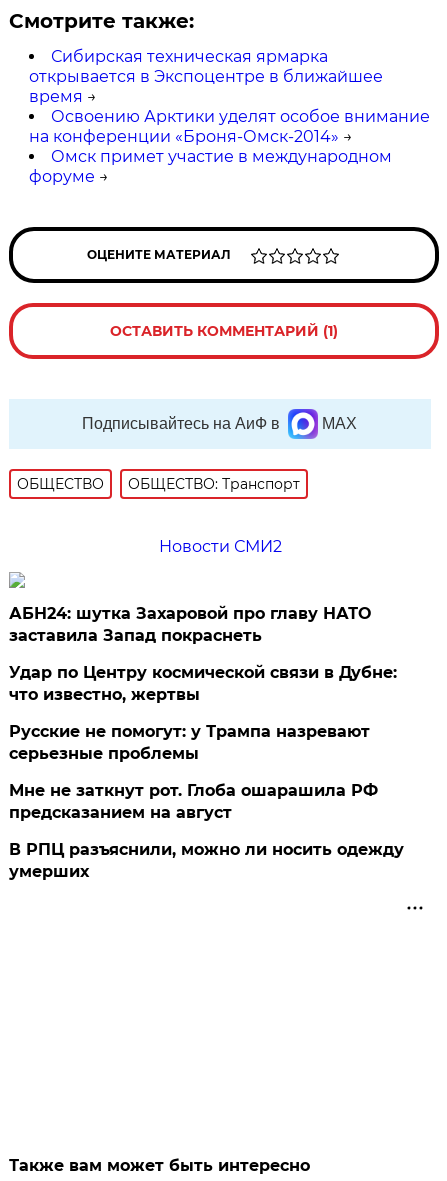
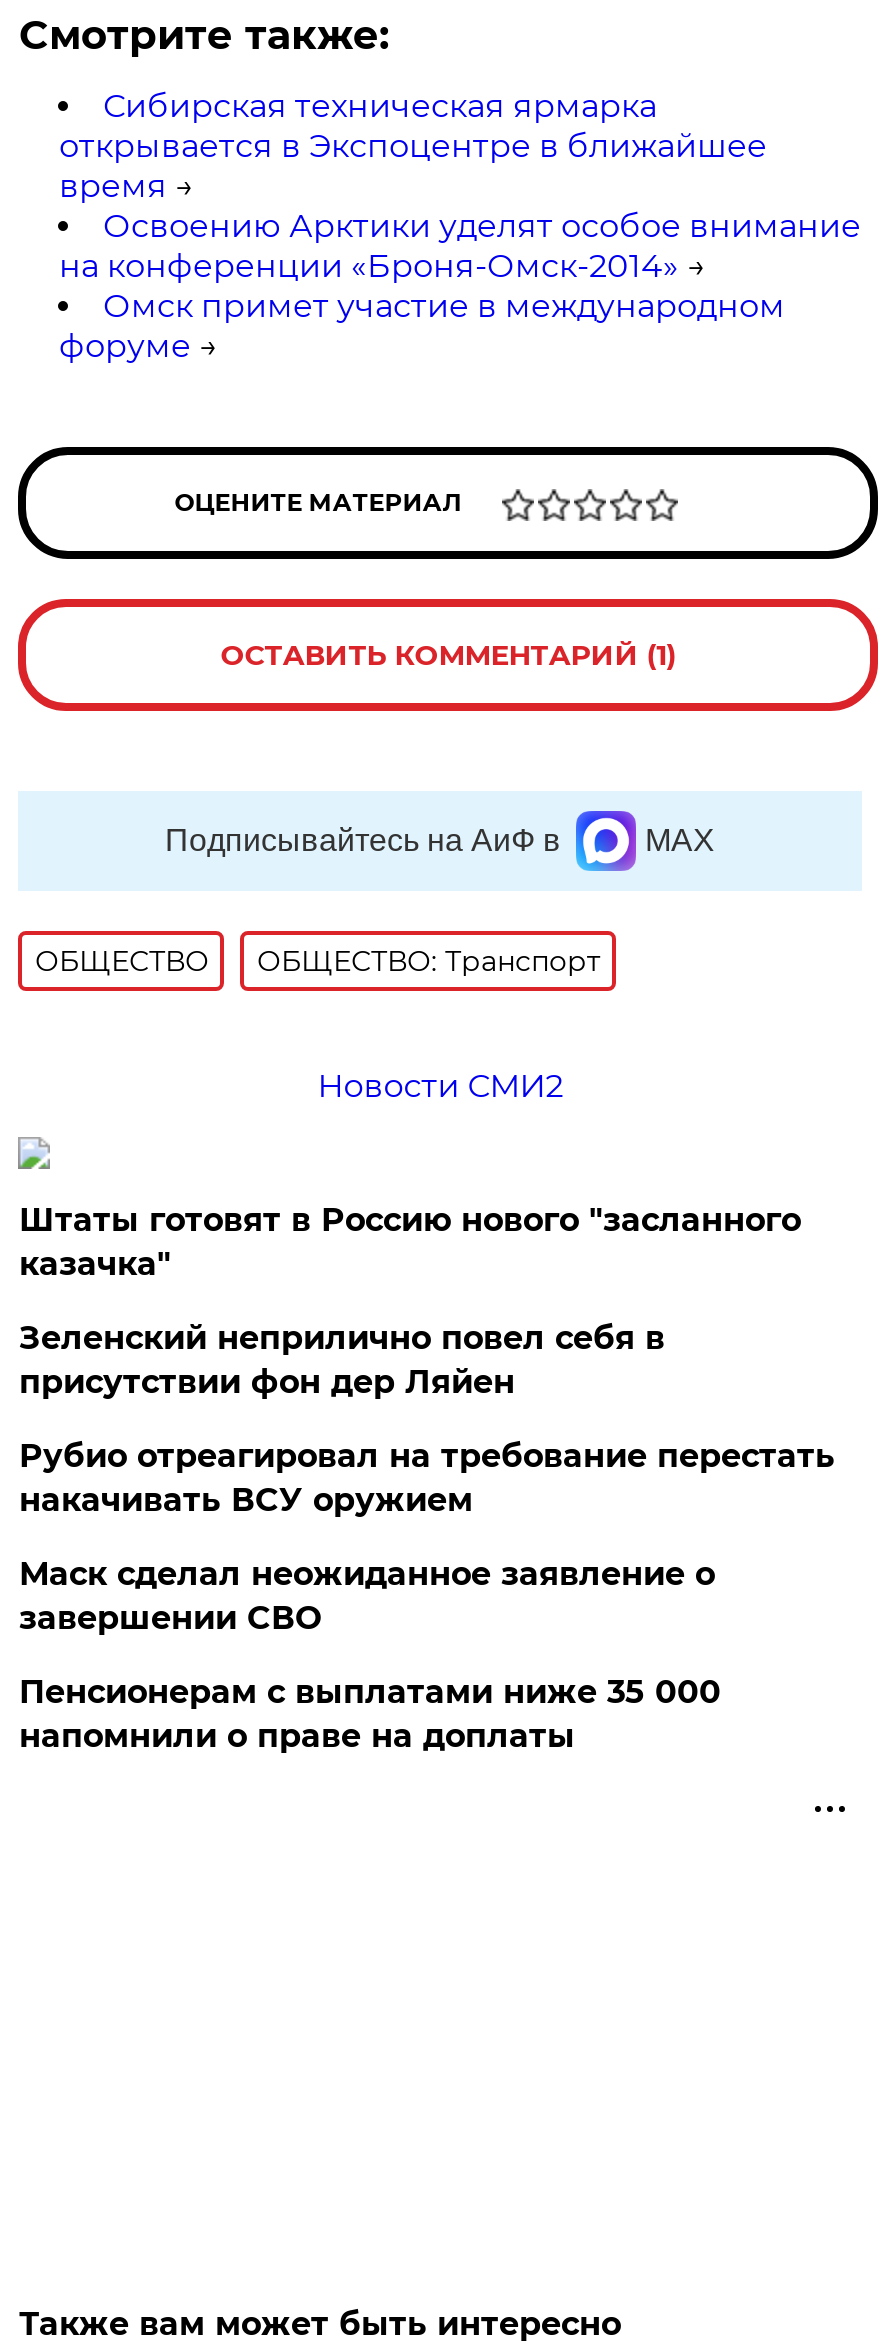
[9,604,371,645] АБН24: шутка Захаровой про главу НАТО | заставила Запад покраснеть -> [19,1201,801,1283] Штаты готовят в Россию нового "засланного | казачка"
[9,663,397,704] Удар по Центру космической связи в Дубне: | что известно, жертвы -> [19,1319,665,1401] Зеленский неприлично повел cебя в | присутствии фон дер Ляйен
[9,722,370,763] Русские не помогут: у Трампа назревают | серьезные проблемы -> [19,1437,835,1519] Рубио отреагировал на требование перестать | накачивать ВСУ оружием
[9,781,378,822] Мне не заткнут рот. Глоба ошарашила РФ | предсказанием на август -> [19,1555,715,1637] Маск сделал неожиданное заявление о | завершении СВО
[9,840,404,881] В РПЦ разъяснили, можно ли носить одежду | умерших -> [19,1673,721,1755] Пенсионерам с выплатами ниже 35 000 | напомнили о праве на доплаты

